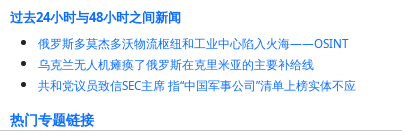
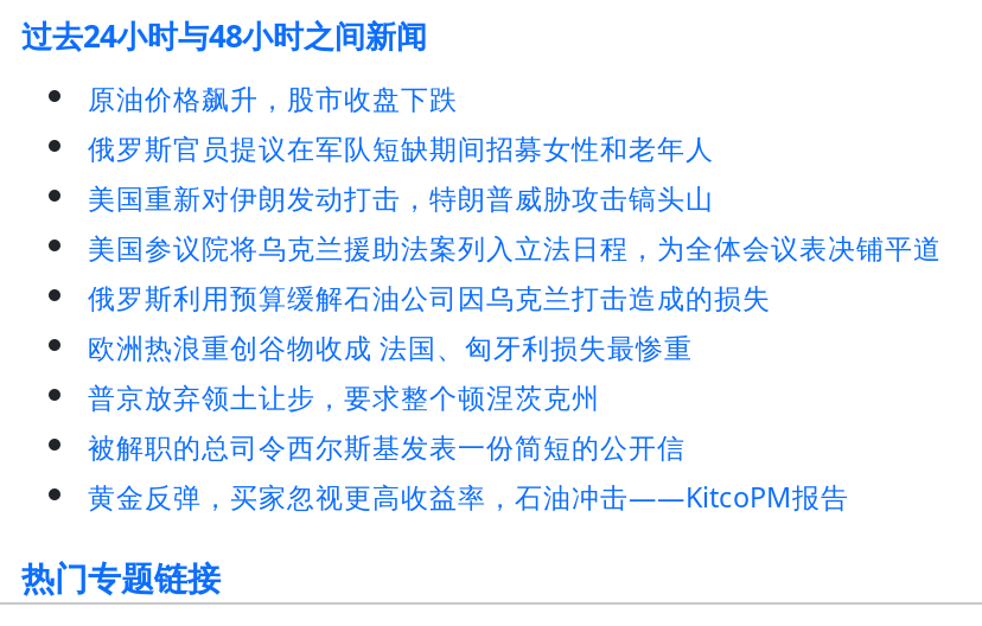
[37,36,355,93] 俄罗斯多莫杰多沃物流枢纽和工业中心陷入火海——OSINT | 乌克兰无人机瘫痪了俄罗斯在克里米亚的主要补给线 | 共和党议员致信SEC主席 指“中国军事公司”清单上榜实体不应 -> [88,80,942,514] 原油价格飙升，股市收盘下跌 | 俄罗斯官员提议在军队短缺期间招募女性和老年人 | 美国重新对伊朗发动打击，特朗普威胁攻击镐头山 | 美国参议院将乌克兰援助法案列入立法日程，为全体会议表决铺平道 | 俄罗斯利用预算缓解石油公司因乌克兰打击造成的损失 | 欧洲热浪重创谷物收成 法国、匈牙利损失最惨重 | 普京放弃领土让步，要求整个顿涅茨克州 | 被解职的总司令西尔斯基发表一份简短的公开信 | 黄金反弹，买家忽视更高收益率，石油冲击——KitcoPM报告

